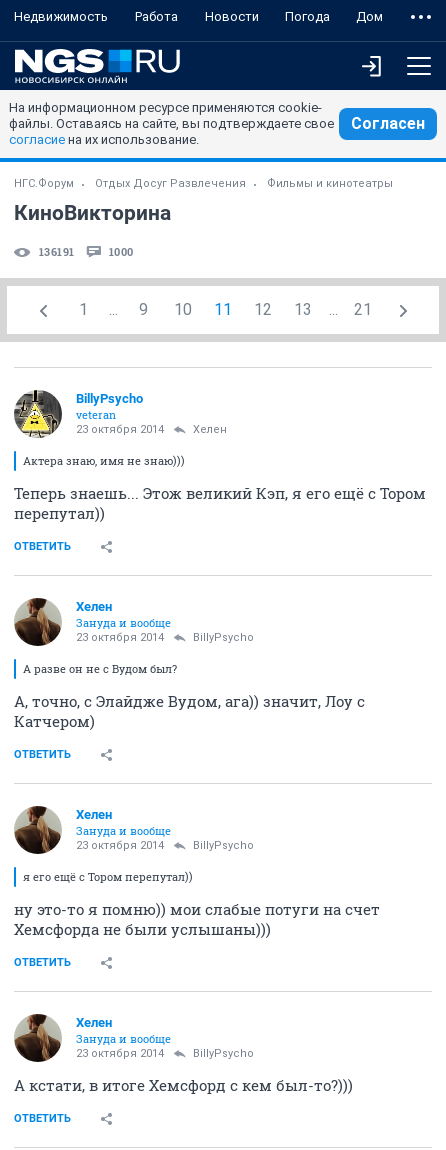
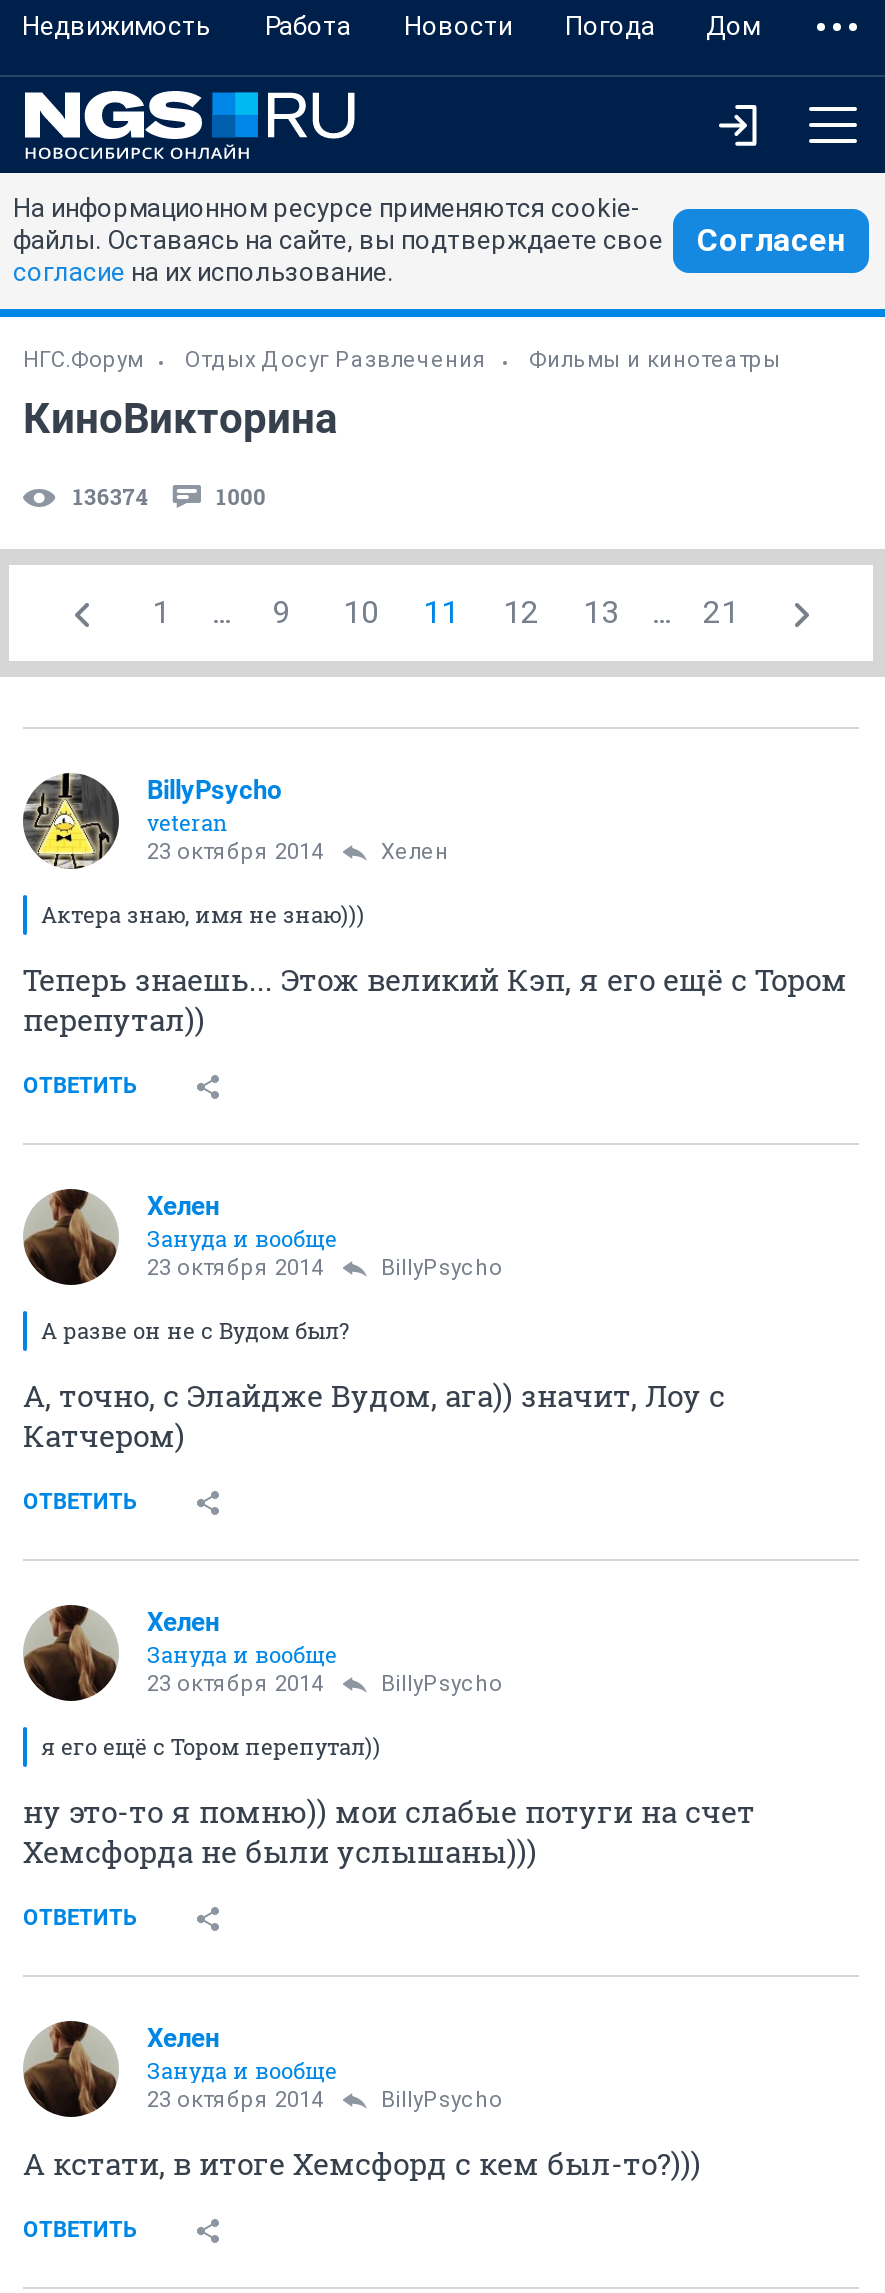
[39,244,75,259] 136191 -> [73,481,148,511] 136374

